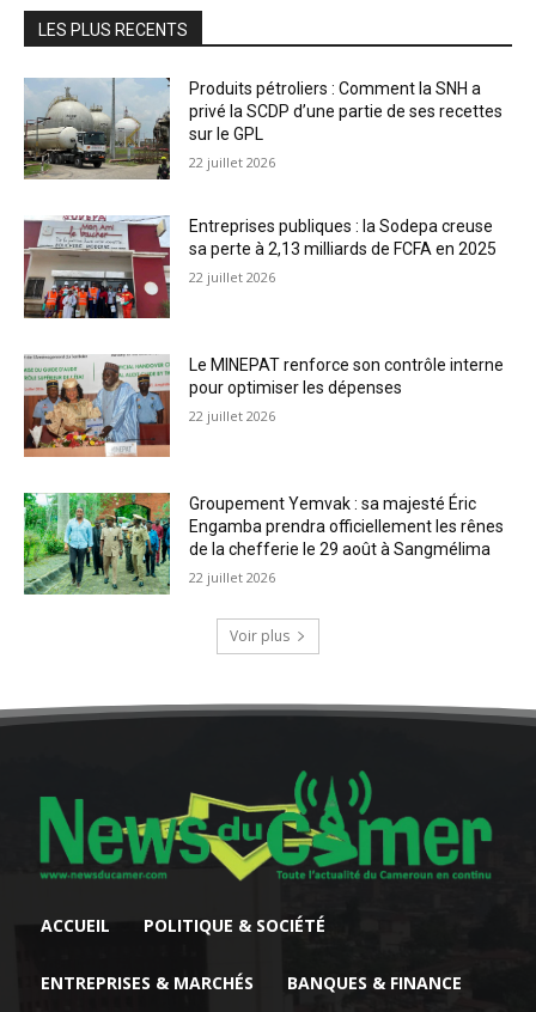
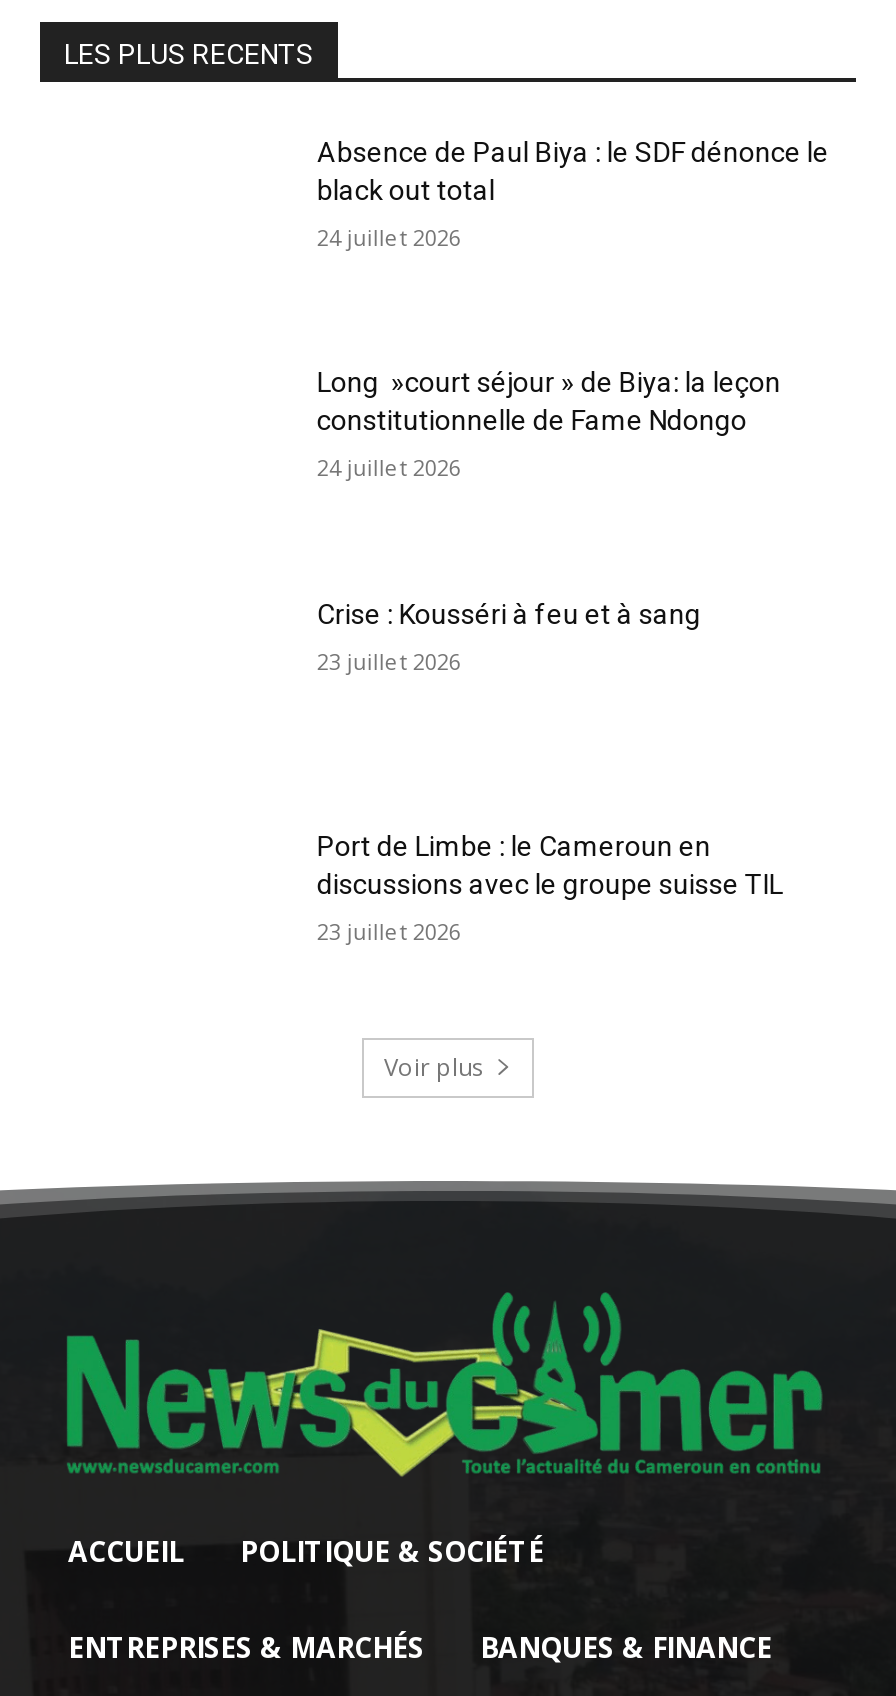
[23,77,171,181] [image] -> none
[190,78,503,143] Produits pétroliers : Comment la SNH a | privé la SCDP d’une partie de ses recettes | sur le GPL -> [317,135,829,205] Absence de Paul Biya : le SDF dénonce le | black out total
[190,153,276,170] 22 juillet 2026 -> [317,221,461,251] 24 juillet 2026
[23,214,171,319] [image] -> none
[190,217,497,259] Entreprises publiques : la Sodepa creuse | sa perte à 2,13 milliards de FCFA en 2025 -> [317,366,781,436] Long »court séjour » de Biya: la leçon | constitutionnelle de Fame Ndongo
[190,268,276,286] 22 juillet 2026 -> [317,452,461,482] 24 juillet 2026
[23,353,171,458] [image] -> none
[190,355,504,397] Le MINEPAT renforce son contrôle interne | pour optimiser les dépenses -> [317,598,701,630] Crise : Kousséri à feu et à sang
[190,407,276,425] 22 juillet 2026 -> [317,646,461,676] 23 juillet 2026
[23,492,171,596] [image] -> none
[190,493,504,558] Groupement Yemvak : sa majesté Éric | Engamba prendra officiellement les rênes | de la chefferie le 29 août à Sangmélima -> [317,829,783,899] Port de Limbe : le Cameroun en | discussions avec le groupe suisse TIL
[190,568,276,586] 22 juillet 2026 -> [317,915,461,945] 23 juillet 2026

